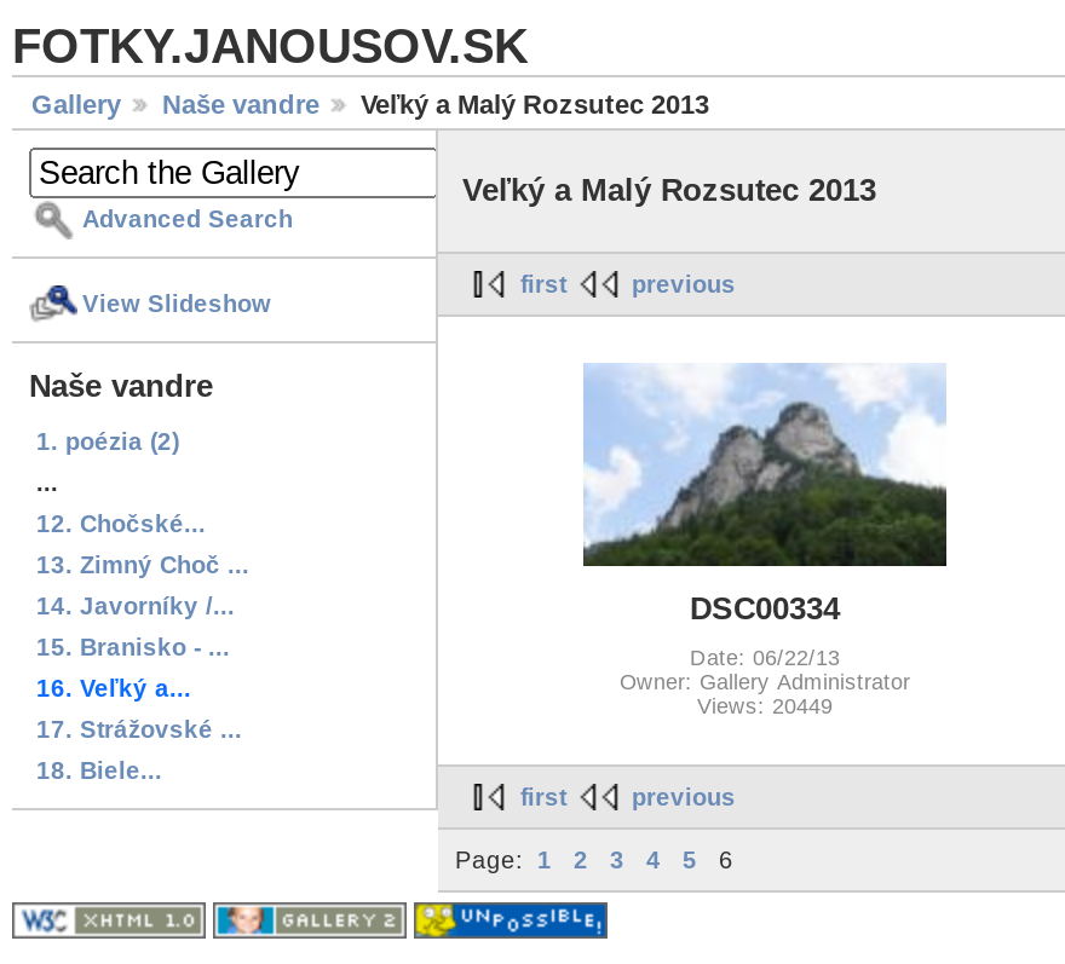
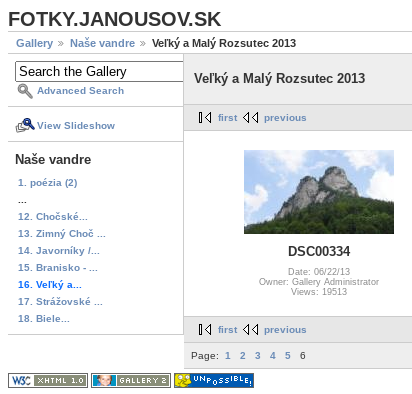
[697,694,833,718] Views: 20449 -> [291,287,347,297] Views: 19513

